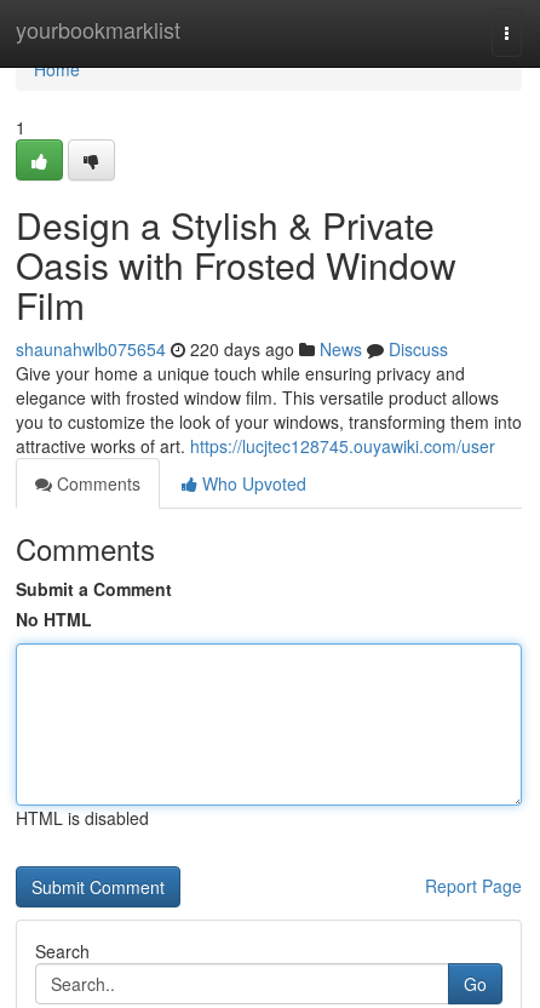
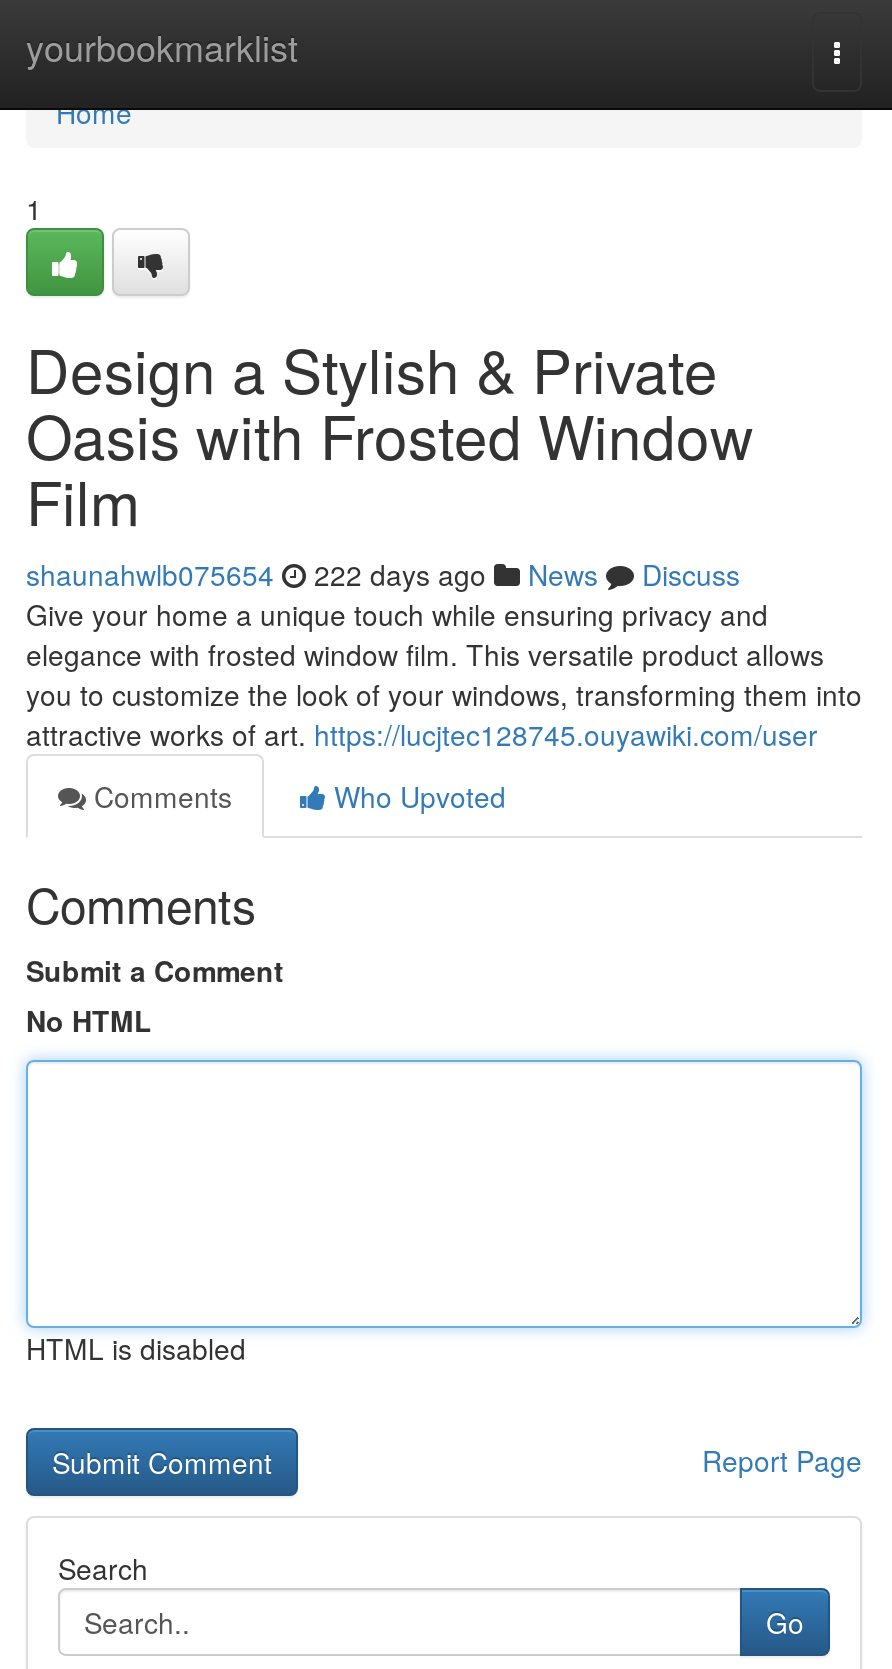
[16,337,448,361] shaunahwlb075654 220 days ago News Discuss -> [26,554,740,594] shaunahwlb075654 222 days ago News Discuss

